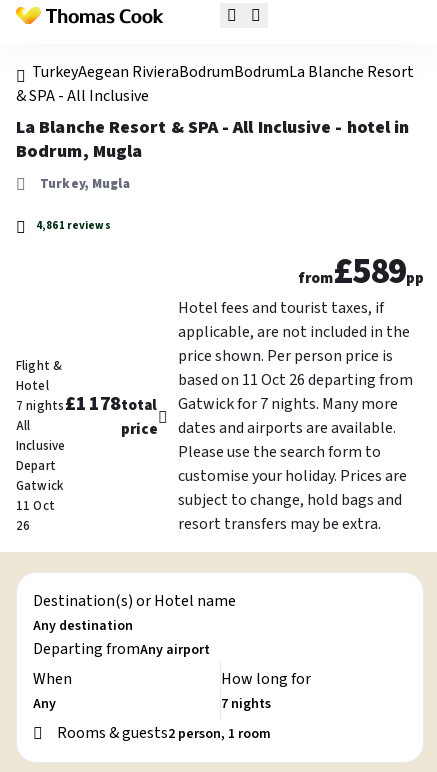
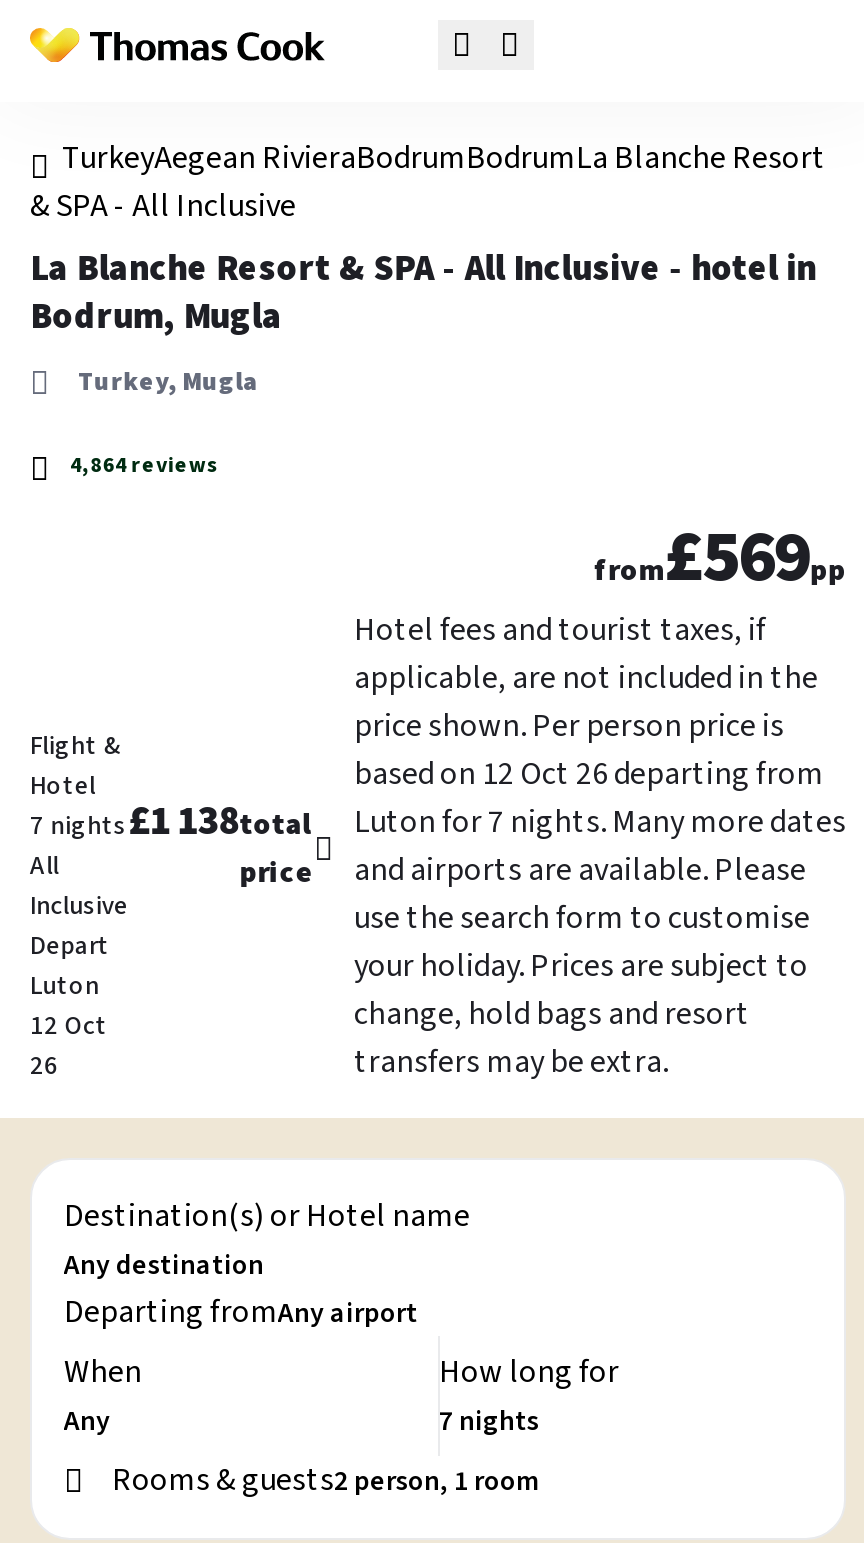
[36,218,111,233] 4,861 reviews -> [70,450,219,480] 4,864 reviews
[298,246,424,297] from£589pp -> [594,506,846,608] from£569pp
[178,369,413,535] based on 11 Oct 26 departing from | Gatwick for 7 nights. Many more | dates and airports are available. | Please use the search form to | customise your holiday. Prices are | subject to change, hold bags and | resort transfers may be extra. -> [354,752,846,1084] based on 12 Oct 26 departing from | Luton for 7 nights. Many more dates | and airports are available. Please | use the search form to customise | your holiday. Prices are subject to | change, hold bags and resort | transfers may be extra.
[65,390,157,418] £1 178total -> [128,794,312,850] £1 138total
[16,477,63,515] Gatwick | 11 Oct -> [30,968,108,1044] Luton | 12 Oct

